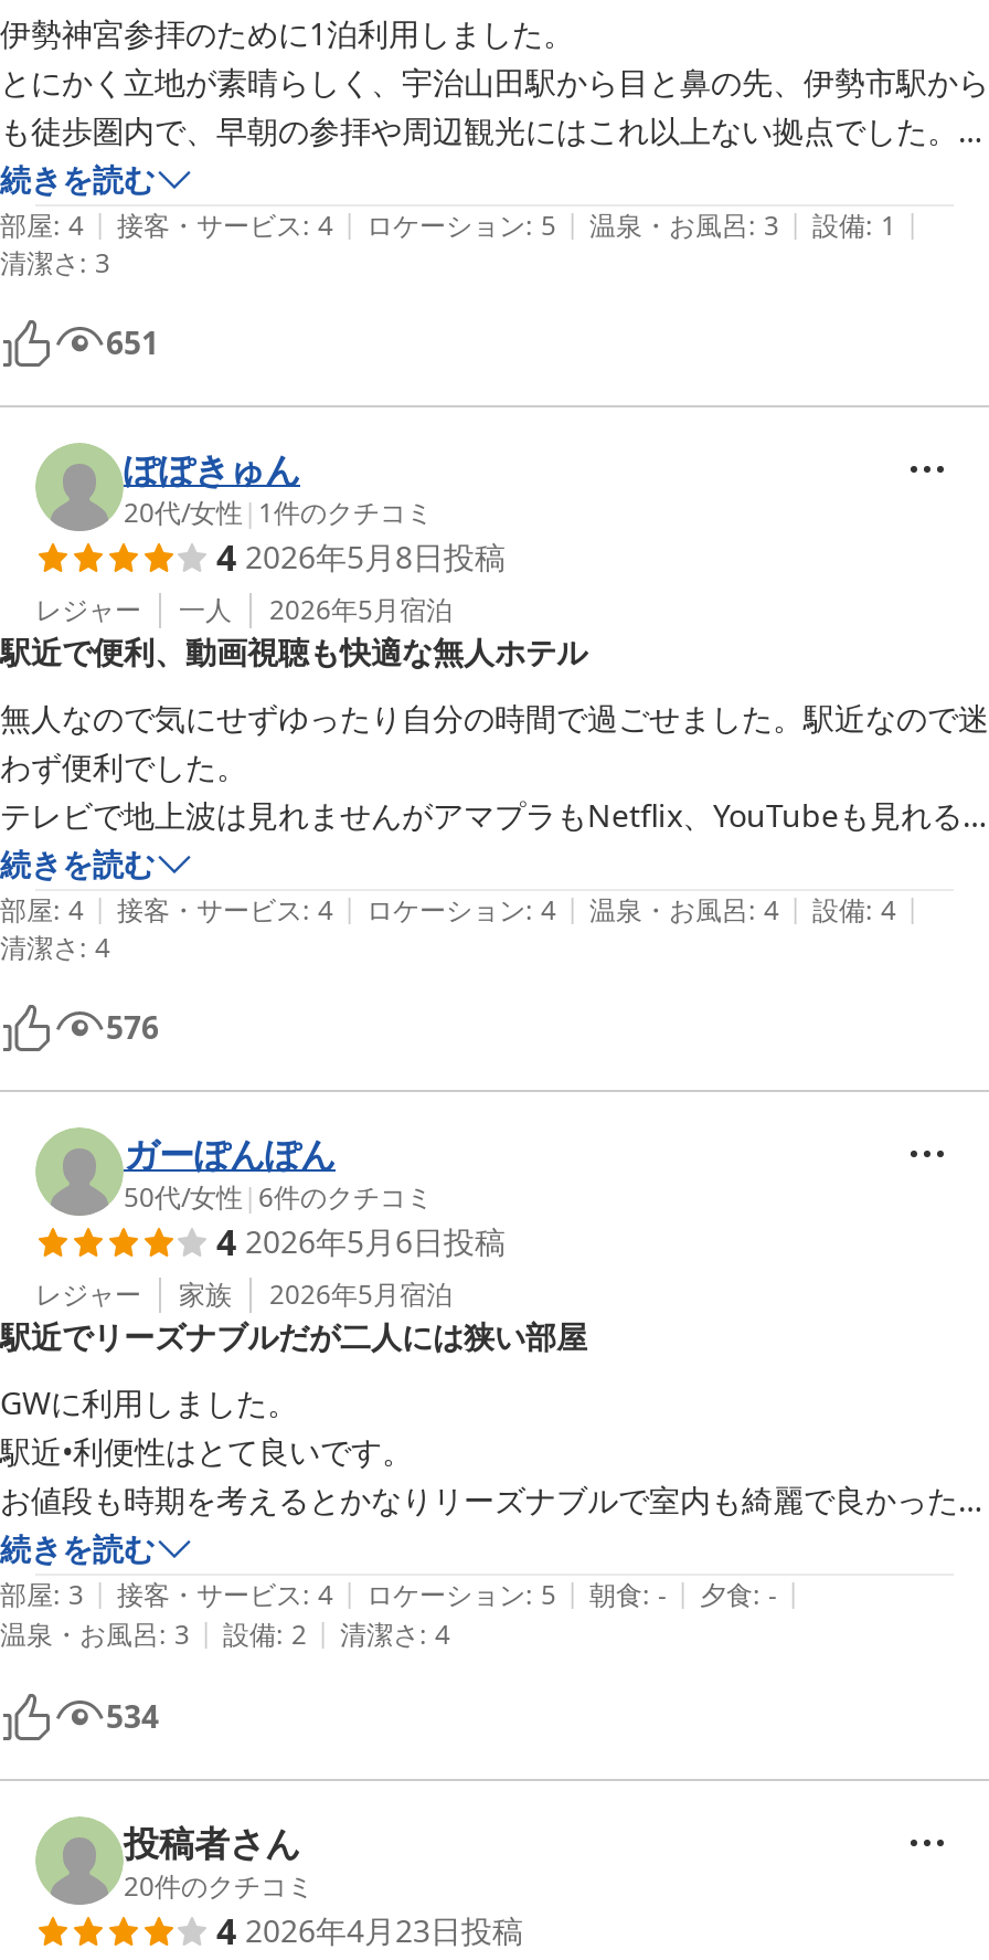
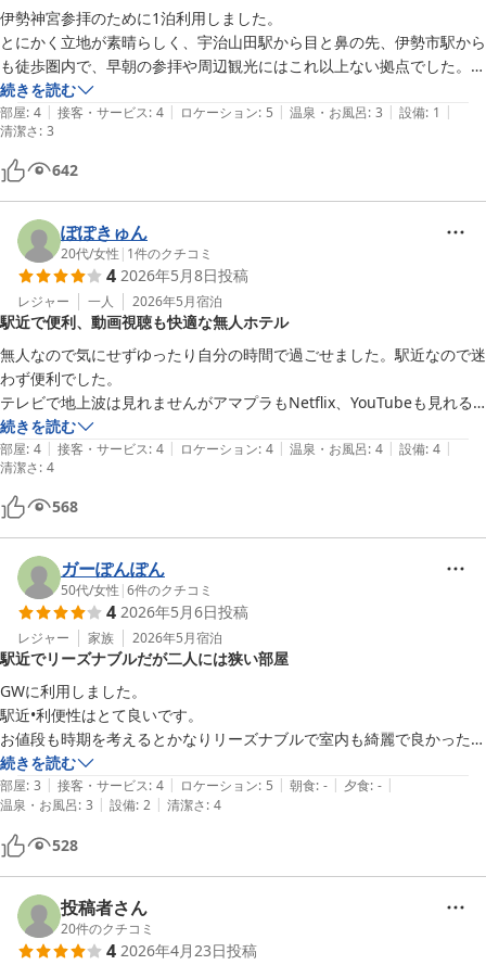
[106,321,159,363] 651 -> [52,160,78,180] 642
[106,1006,159,1048] 576 -> [52,496,78,517] 568
[106,1695,159,1737] 534 -> [52,835,78,855] 528

